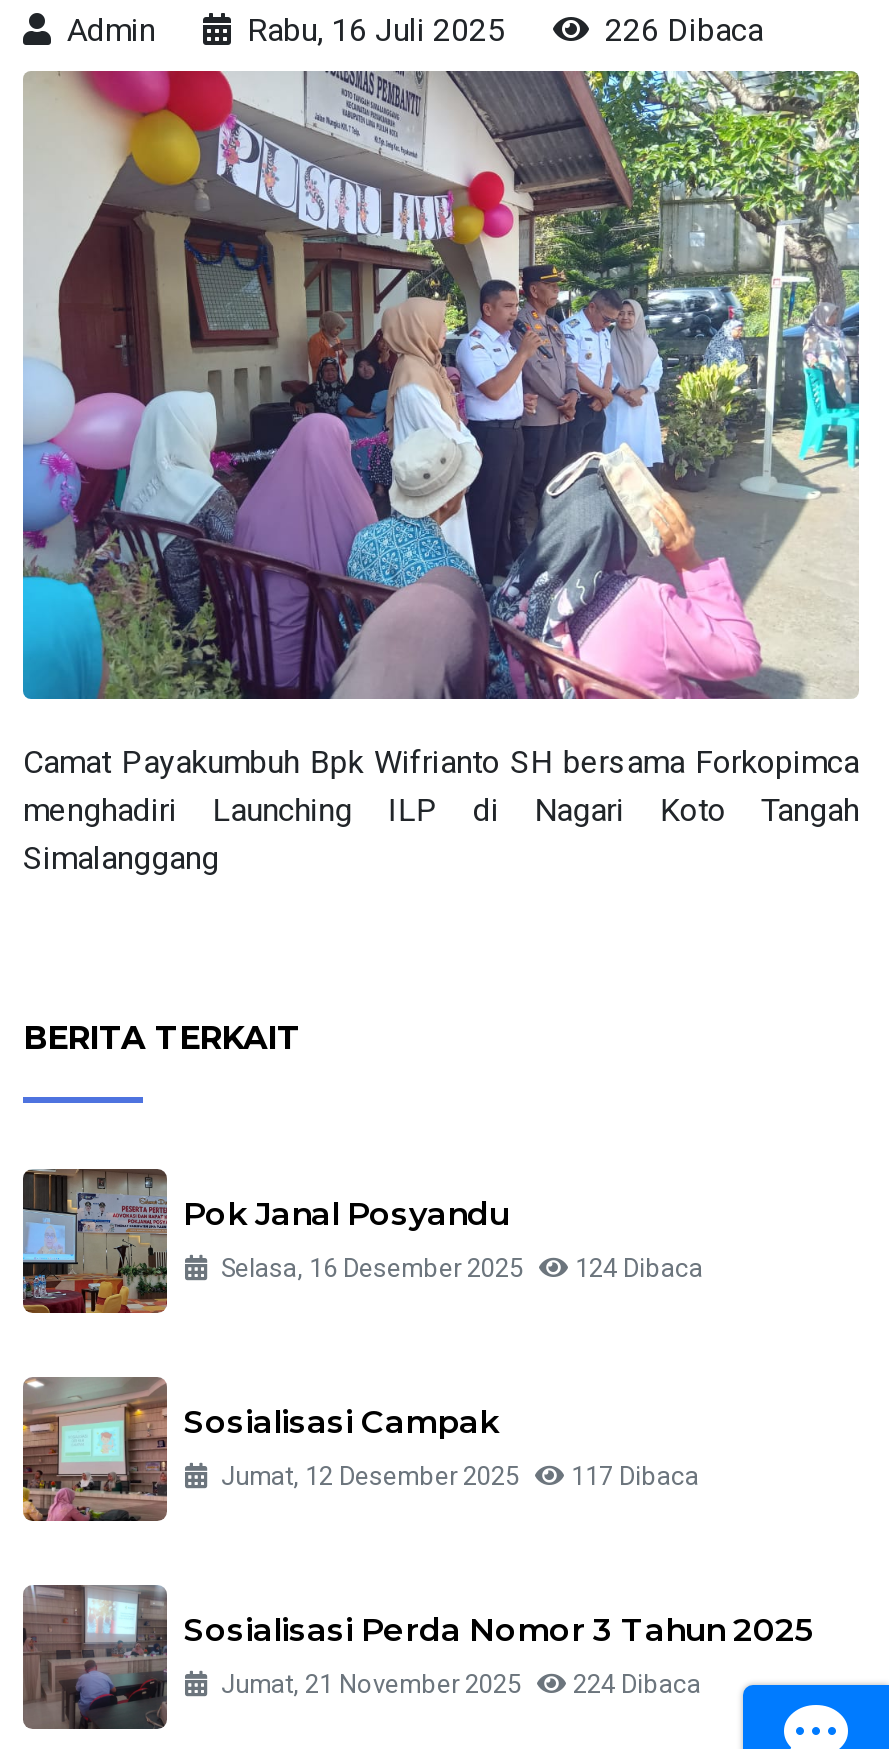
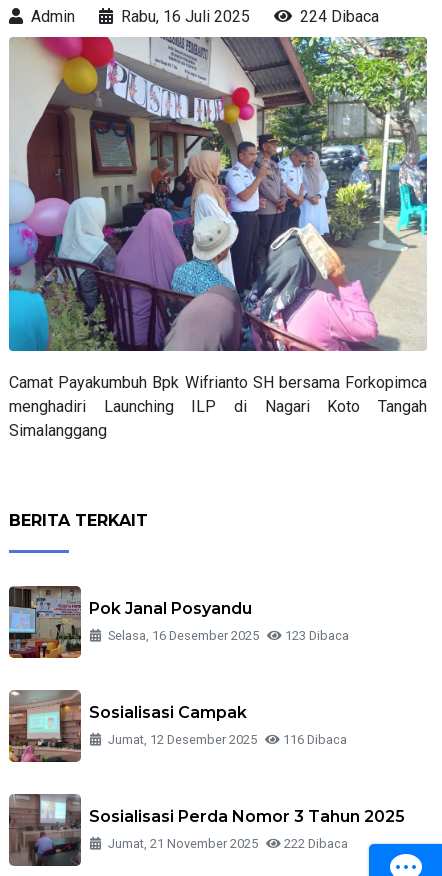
[605,11,763,49] 226 Dibaca -> [300,7,379,26] 224 Dibaca
[215,1252,703,1282] Selasa, 16 Desember 2025 124 Dibaca -> [105,627,349,642] Selasa, 16 Desember 2025 123 Dibaca
[215,1460,699,1490] Jumat, 12 Desember 2025 117 Dibaca -> [105,731,347,746] Jumat, 12 Desember 2025 116 Dibaca
[215,1668,701,1698] Jumat, 21 November 2025 224 Dibaca -> [105,835,348,850] Jumat, 21 November 2025 222 Dibaca

